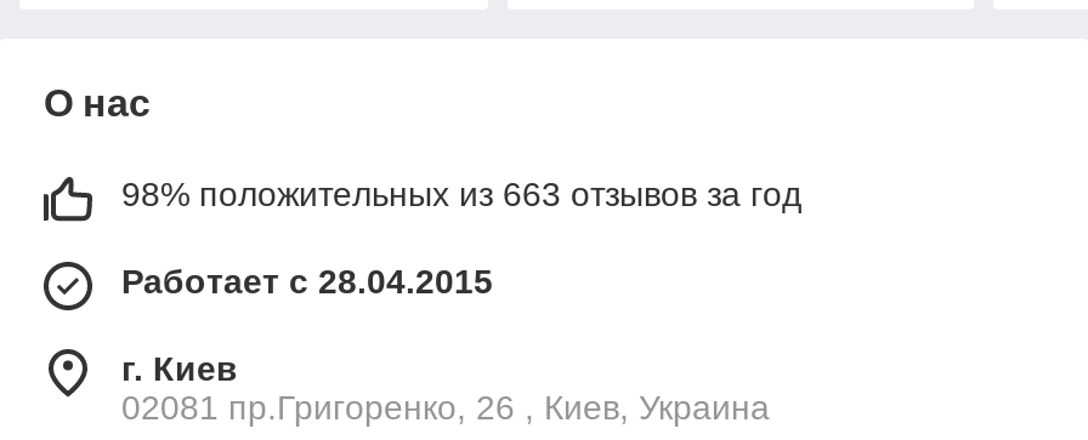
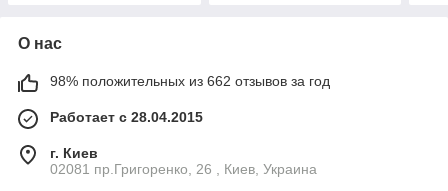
[121,175,801,213] 98% положительных из 663 отзывов за год -> [50,73,330,89] 98% положительных из 662 отзывов за год

